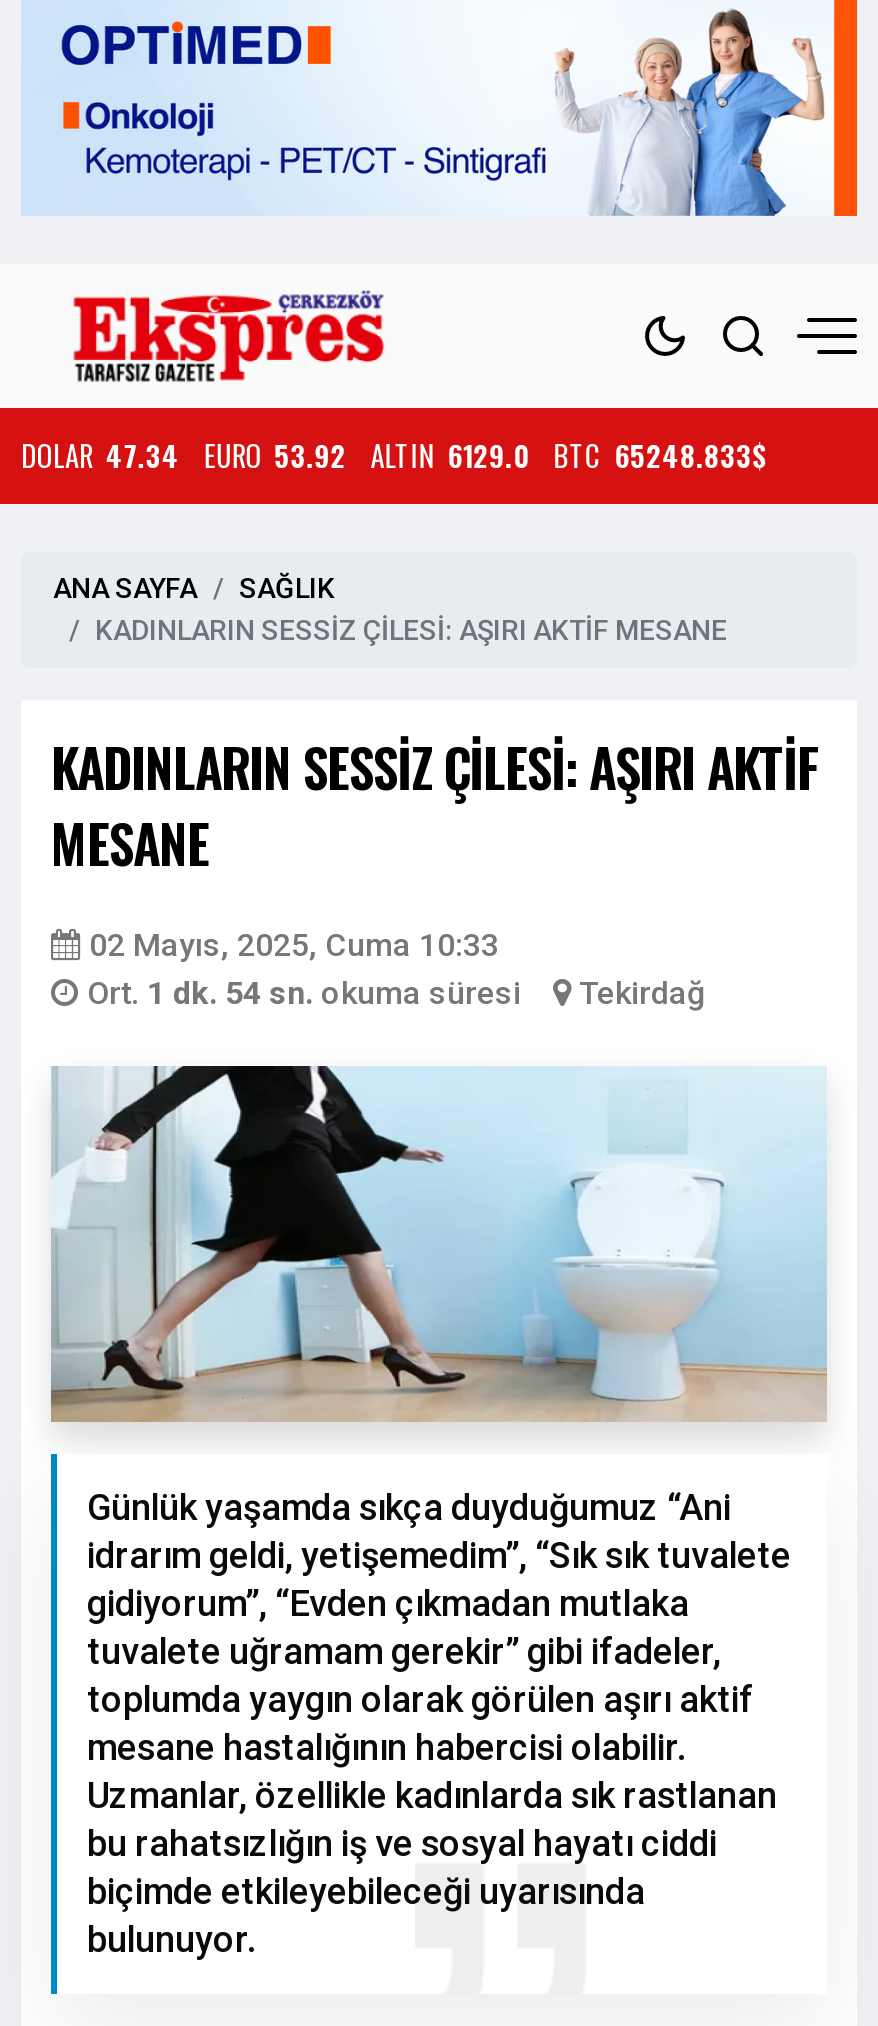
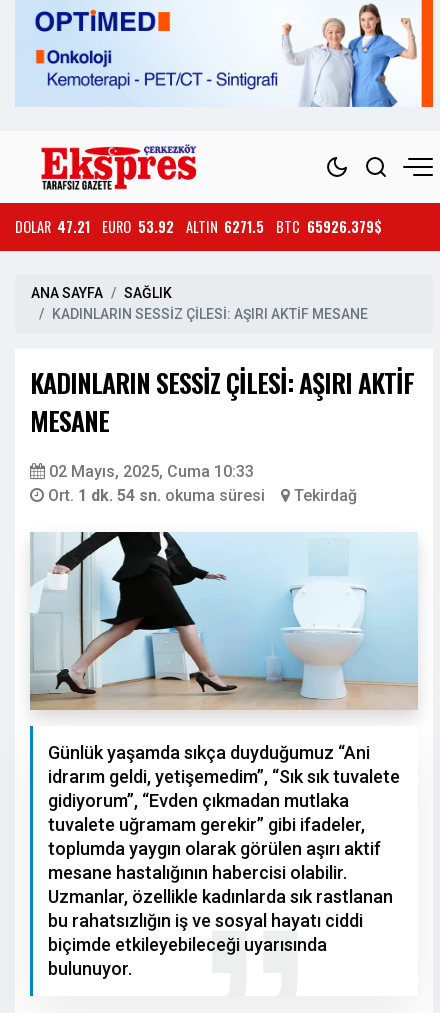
[21,433,768,475] DOLAR 47.34 EURO 53.92 ALTIN 6129.0 BTC 65248.833$ -> [15,216,382,237] DOLAR 47.21 EURO 53.92 ALTIN 6271.5 BTC 65926.379$

